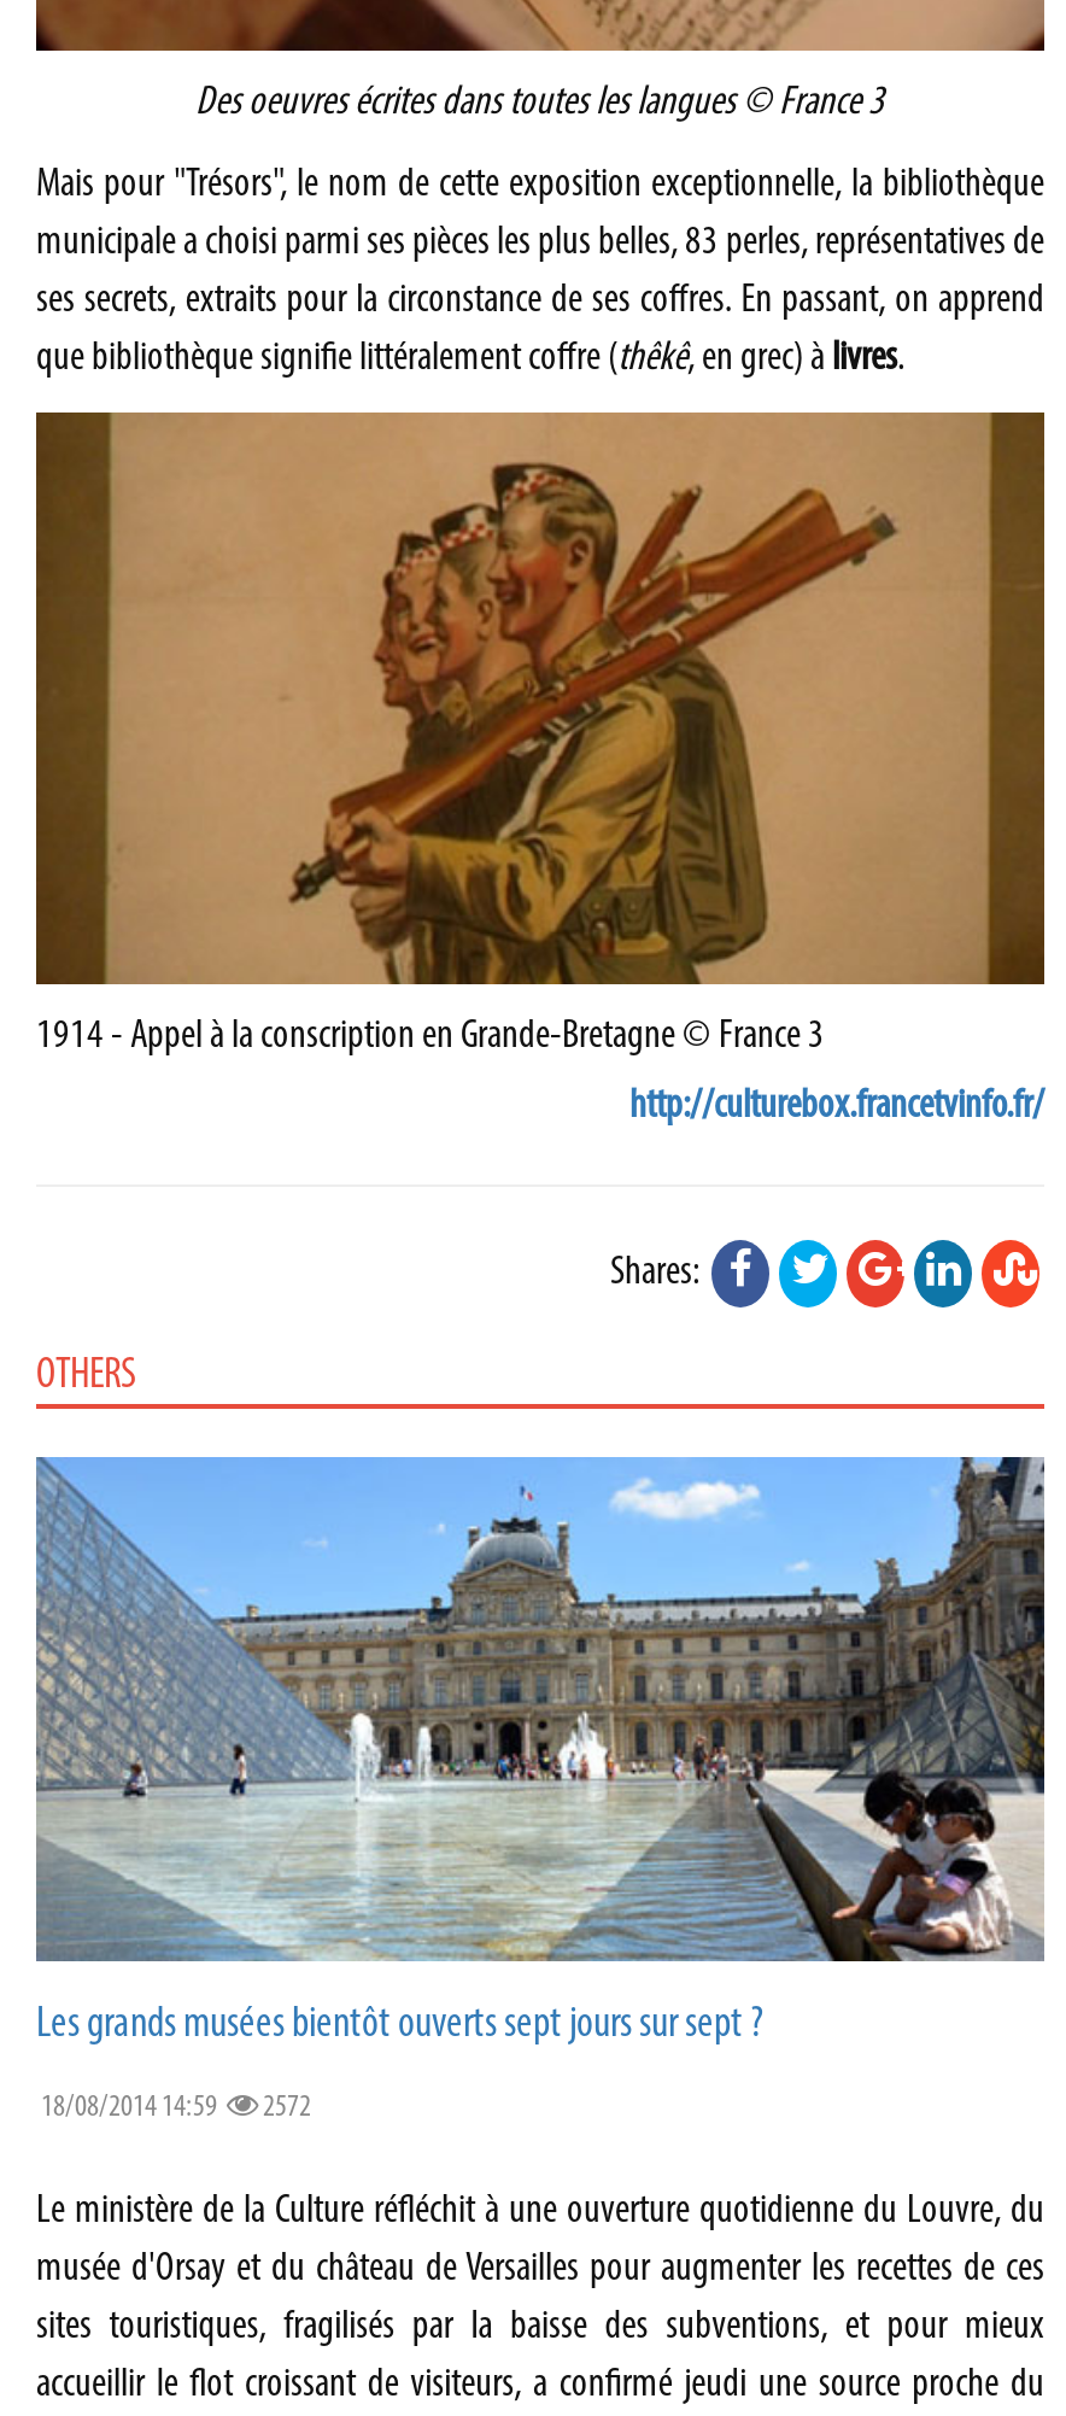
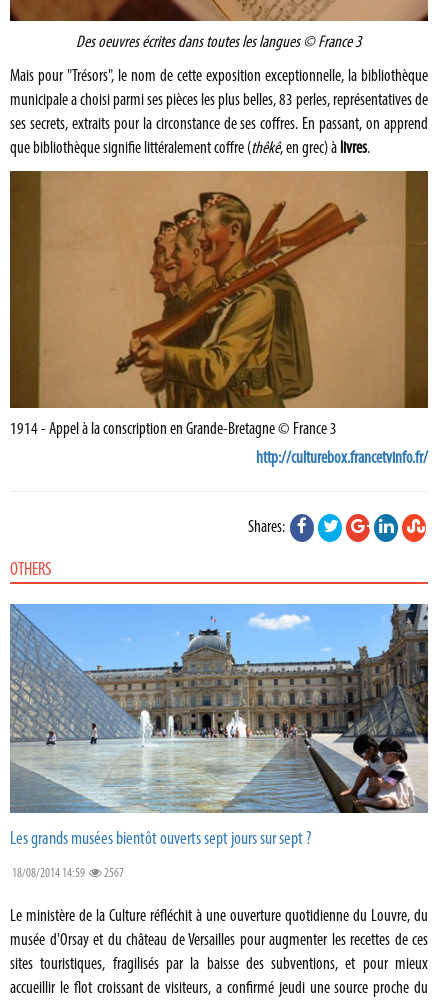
[41,2092,311,2123] 18/08/2014 14:59 2572 -> [12,867,124,880] 18/08/2014 14:59 2567

